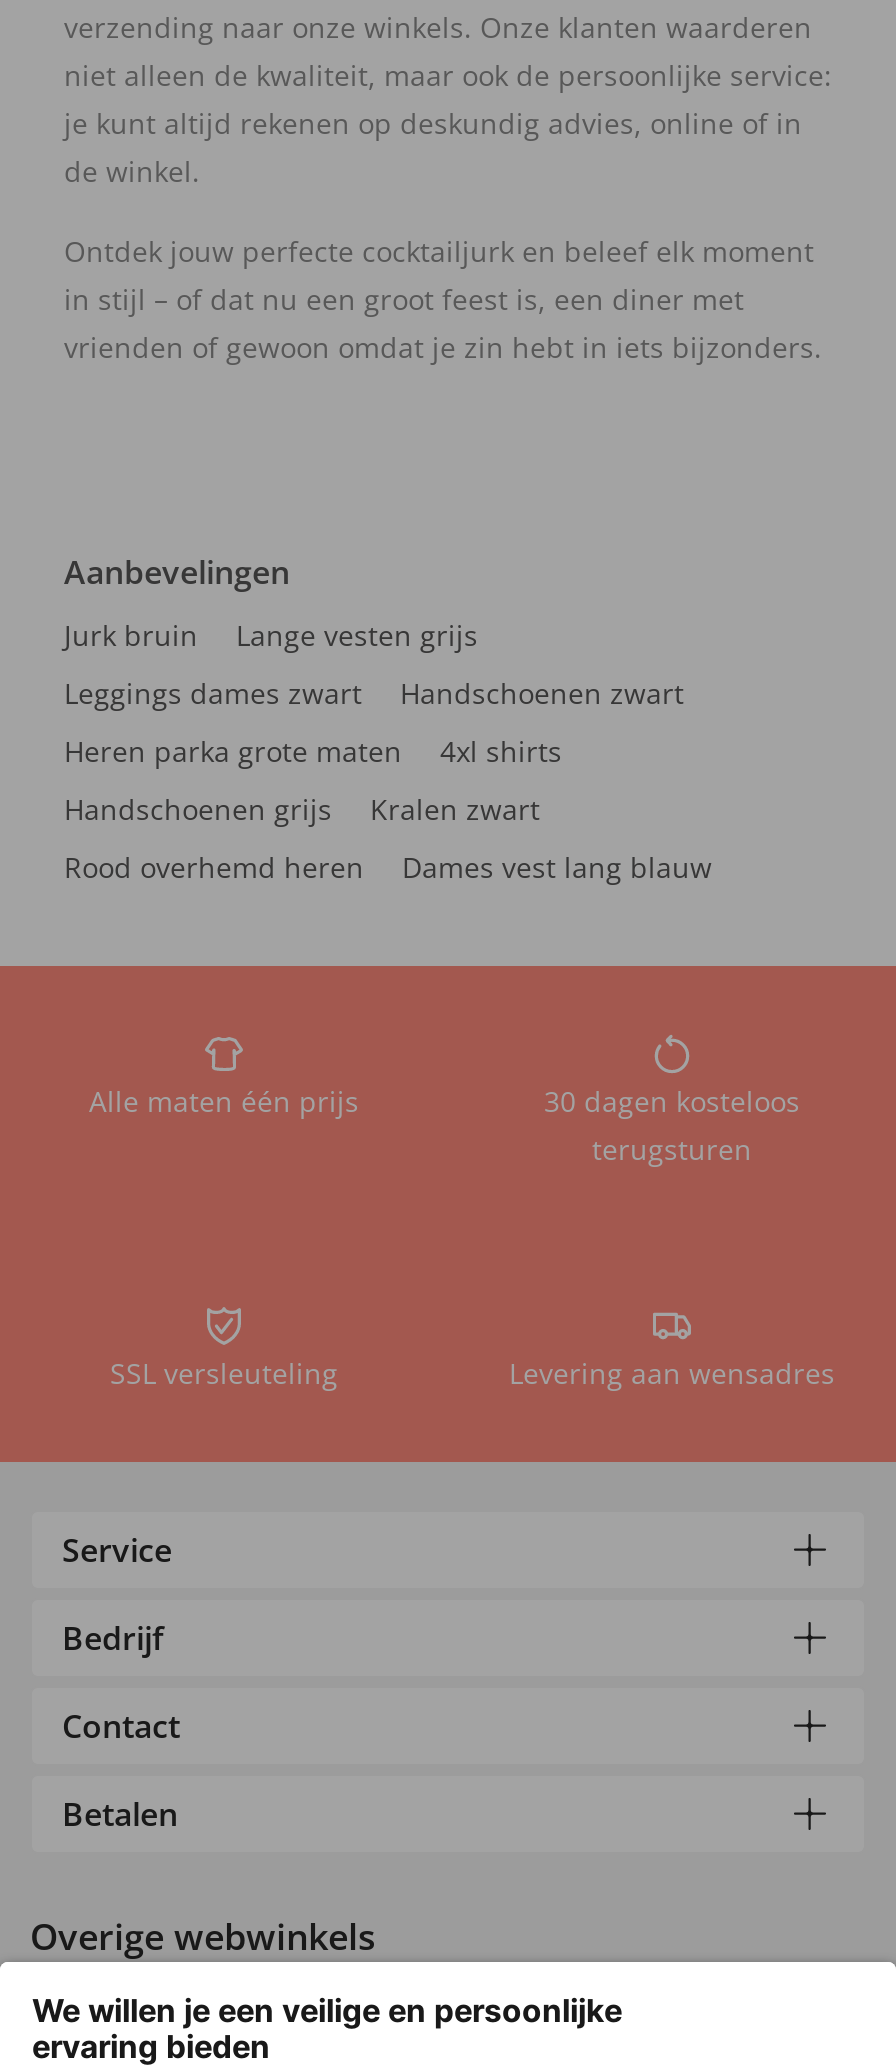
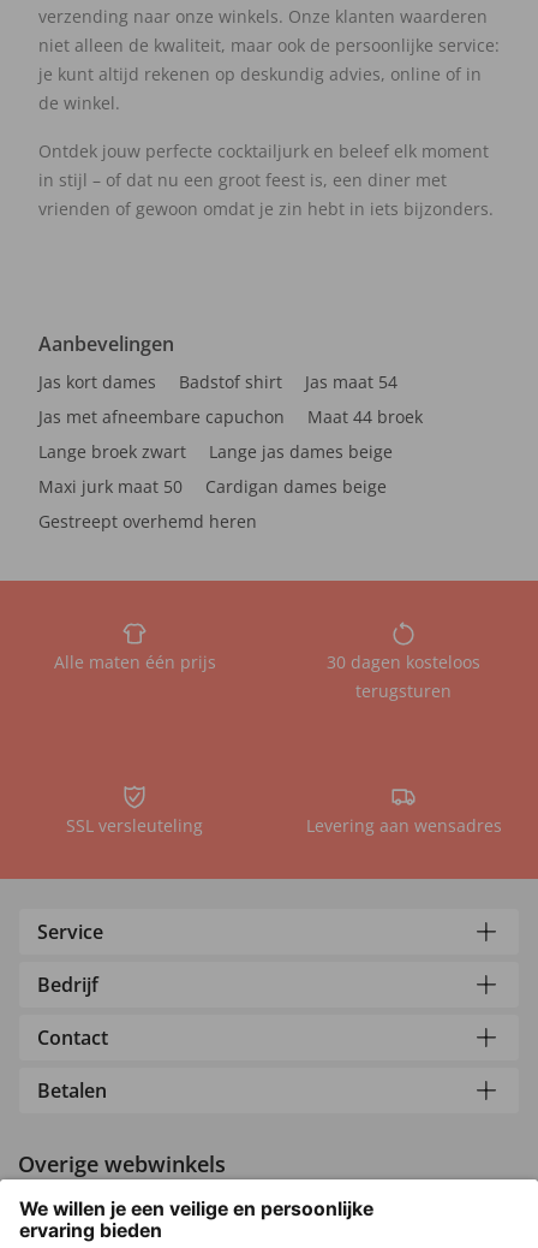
[64,616,478,654] Jurk bruin | Lange vesten grijs -> [38,370,397,393] Jas kort dames | Badstof shirt | Jas maat 54
[64,674,684,712] Leggings dames zwart | Handschoenen zwart -> [38,405,423,428] Jas met afneembare capuchon | Maat 44 broek
[64,732,562,770] Heren parka grote maten | 4xl shirts -> [38,440,393,463] Lange broek zwart | Lange jas dames beige
[64,790,540,828] Handschoenen grijs | Kralen zwart -> [38,475,387,498] Maxi jurk maat 50 | Cardigan dames beige
[64,848,712,886] Rood overhemd heren | Dames vest lang blauw -> [38,510,257,533] Gestreept overhemd heren

